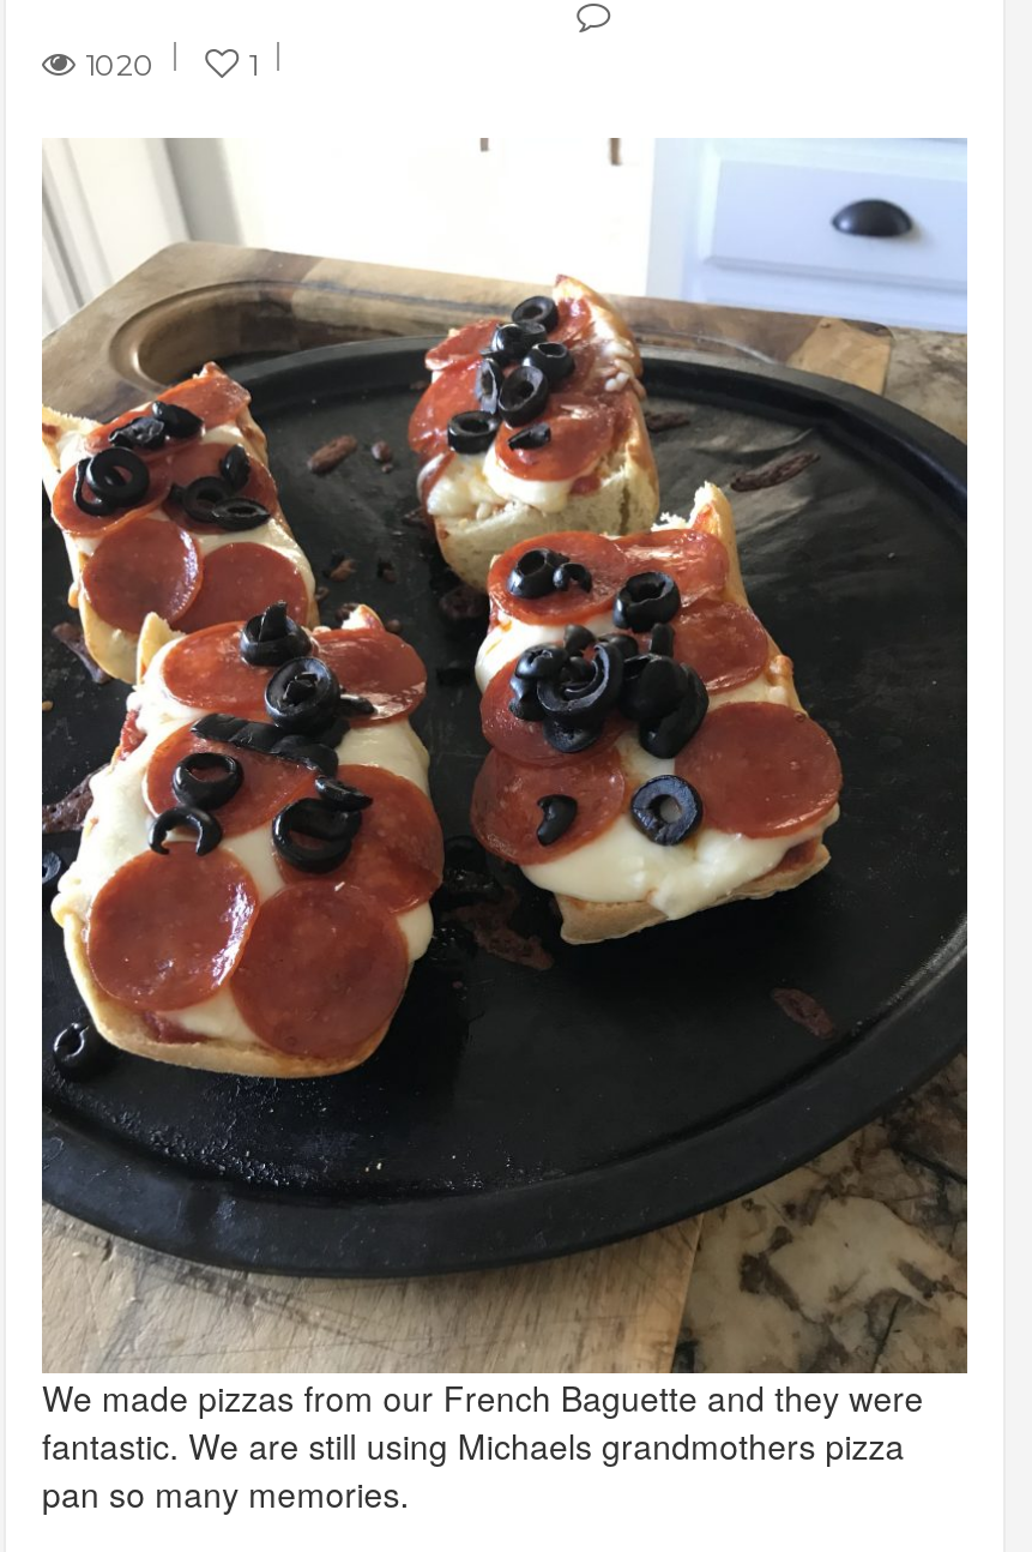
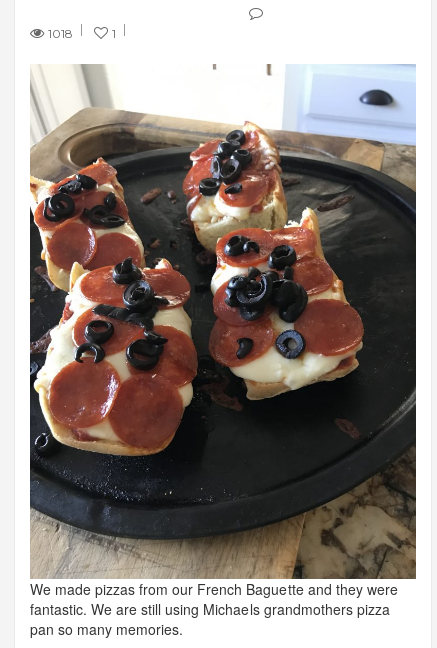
[85,47,155,83] 1020 -> [48,26,73,41] 1018

